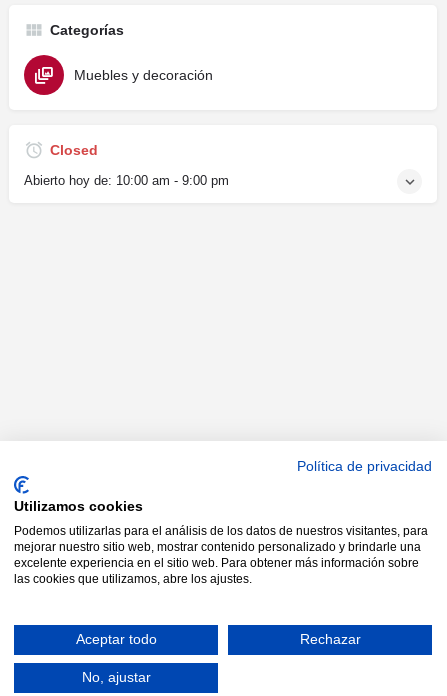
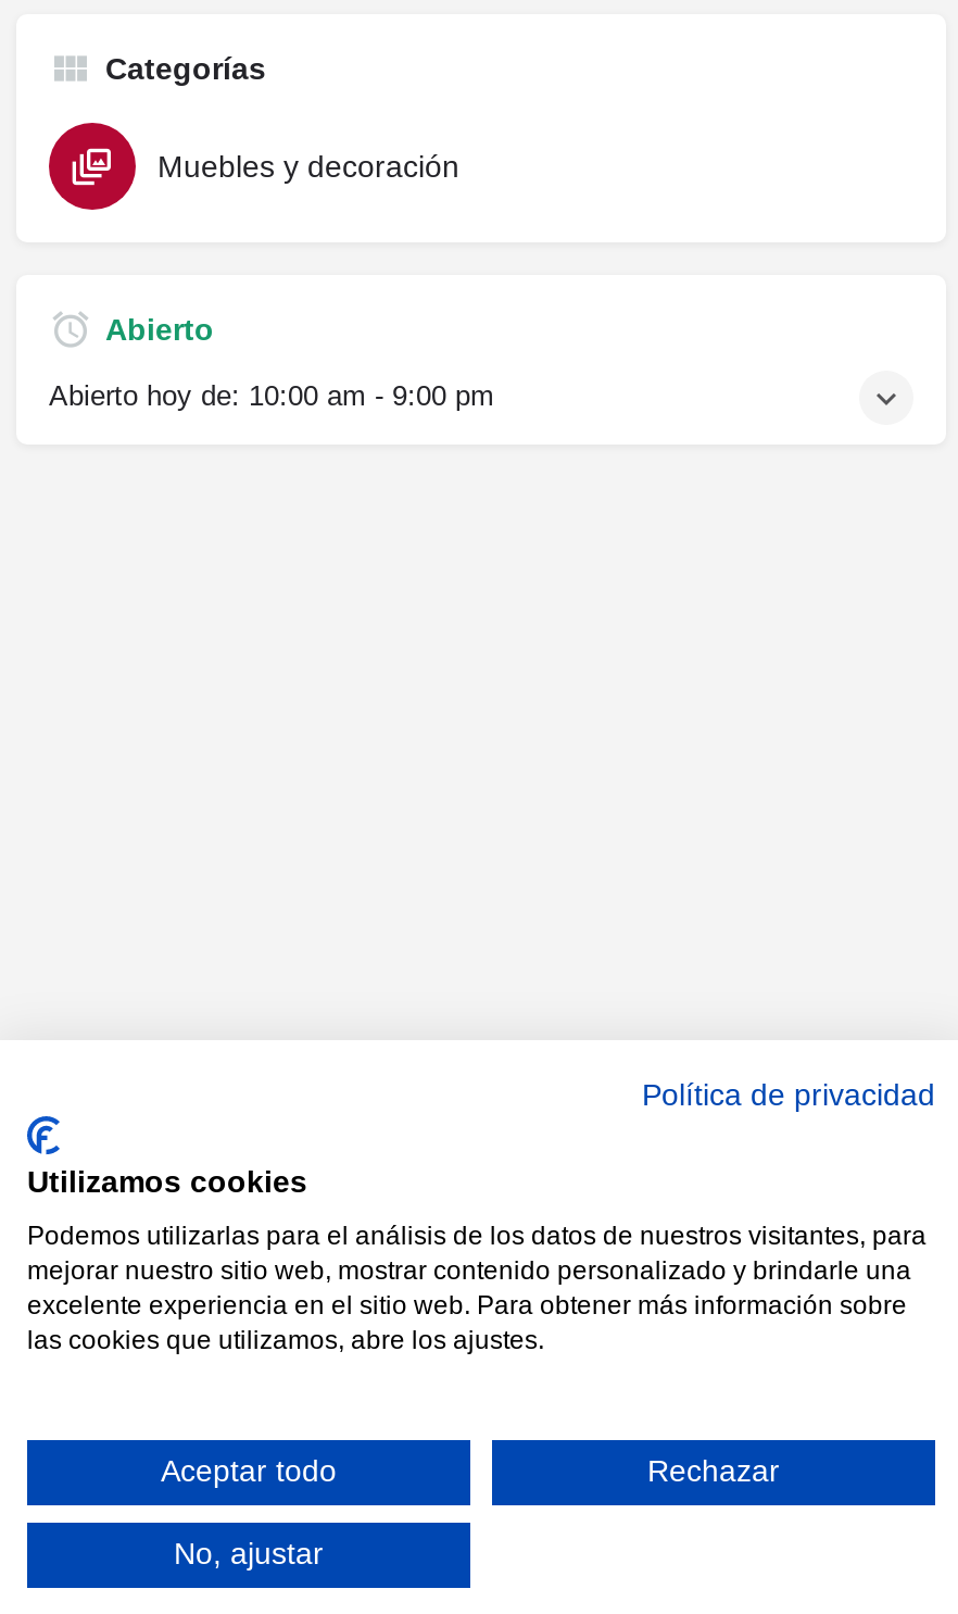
[50,142,98,158] Closed -> [105,313,214,347] Abierto

